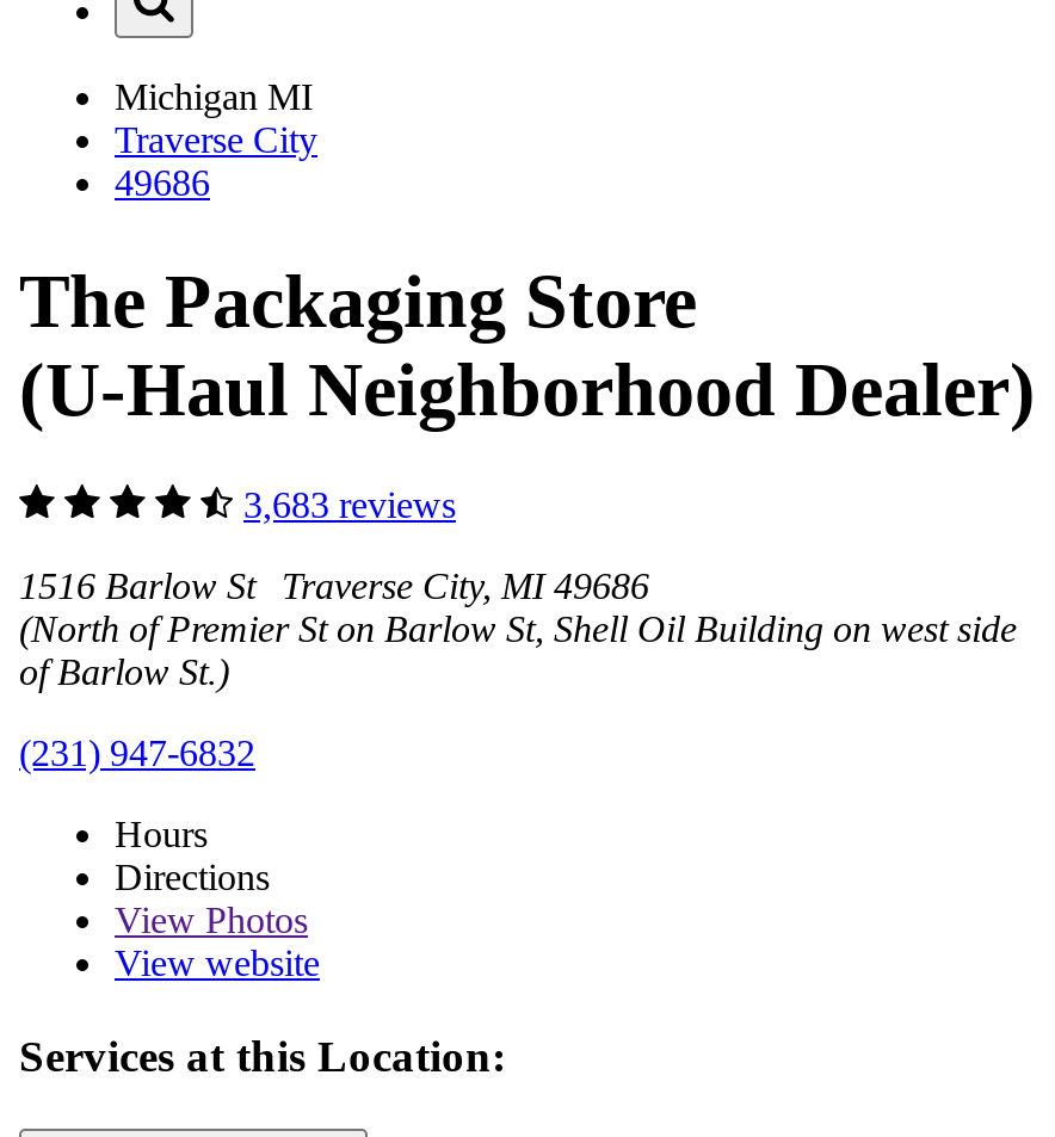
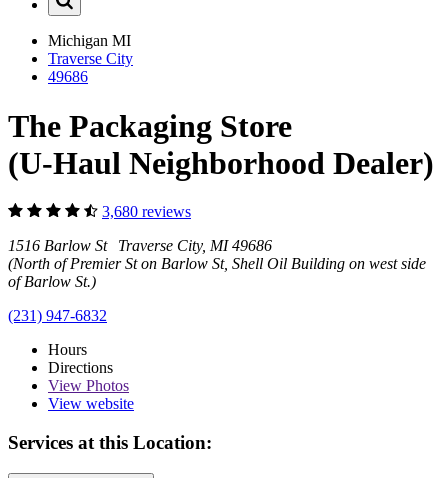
[243,485,456,525] 3,683 reviews -> [102,203,191,220] 3,680 reviews

